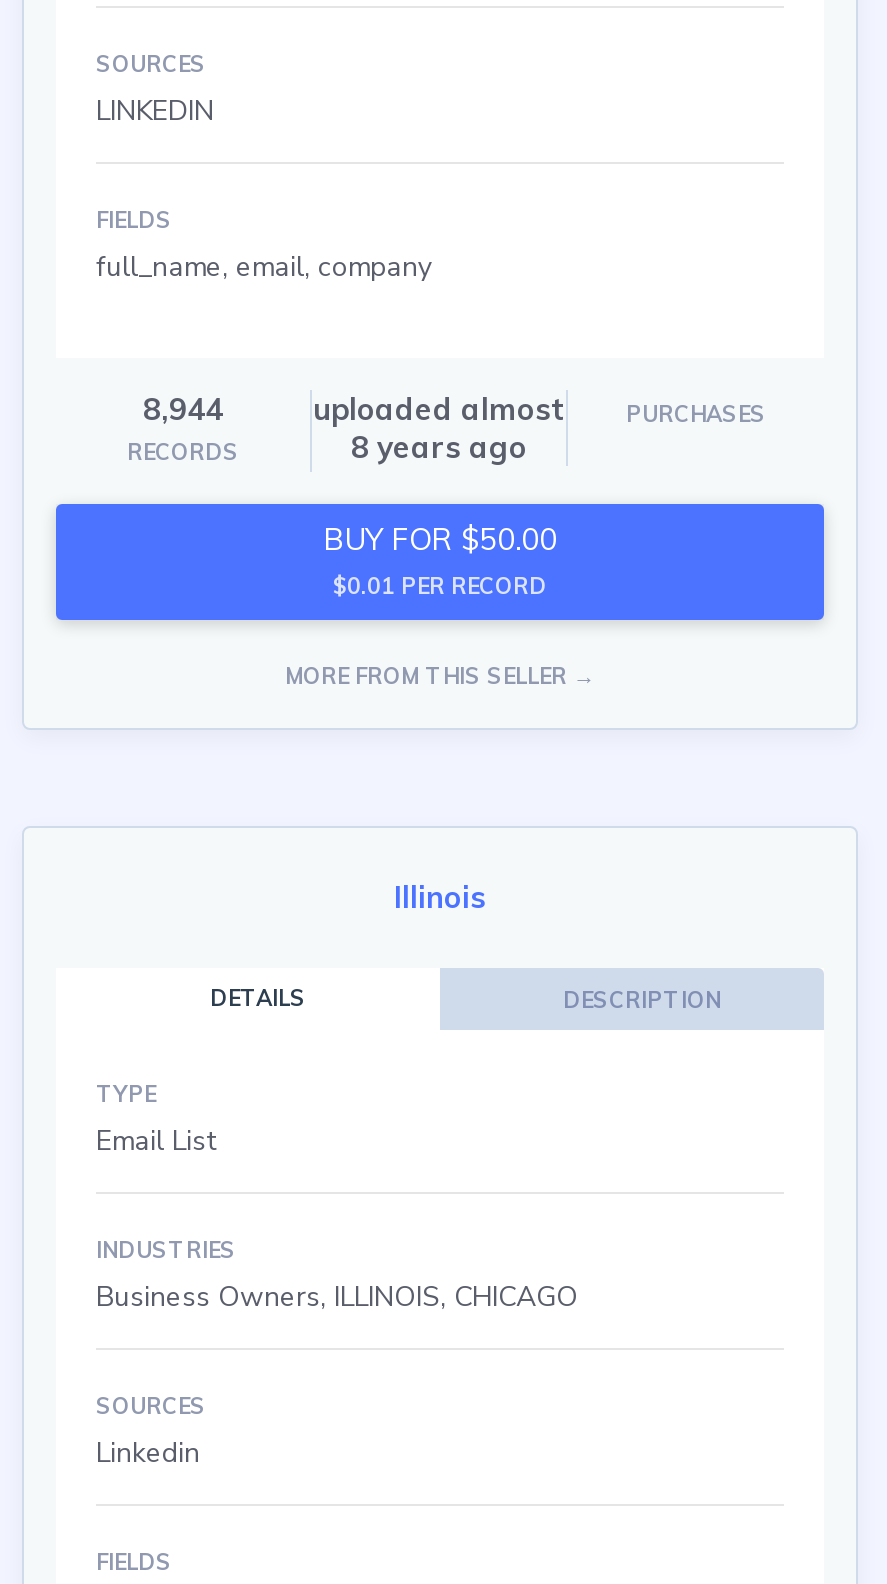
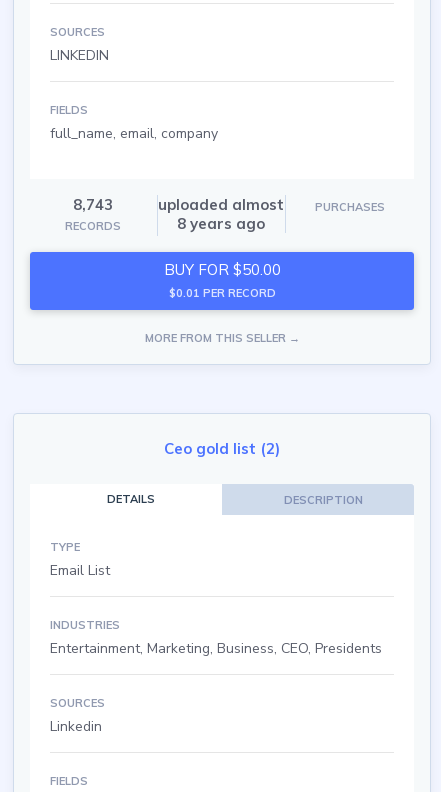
[143,389,223,427] 8,944 -> [73,194,113,213] 8,743
[394,877,486,915] Illinois -> [164,438,280,457] Ceo gold list (2)
[96,1277,578,1315] Business Owners, ILLINOIS, CHICAGO -> [50,638,382,657] Entertainment, Marketing, Business, CEO, Presidents

